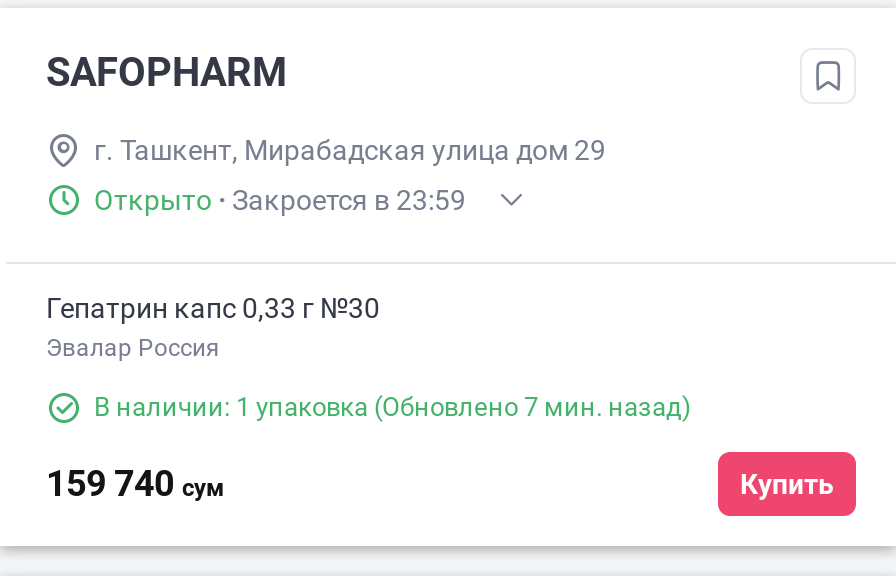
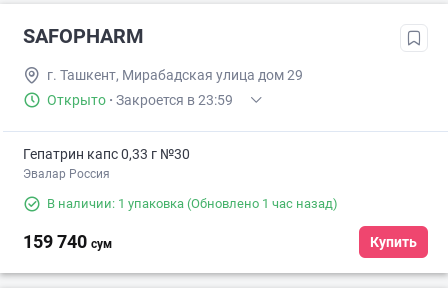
[94,392,692,422] В наличии: 1 упаковка (Обновлено 7 мин. назад) -> [47,196,338,211] В наличии: 1 упаковка (Обновлено 1 час назад)

